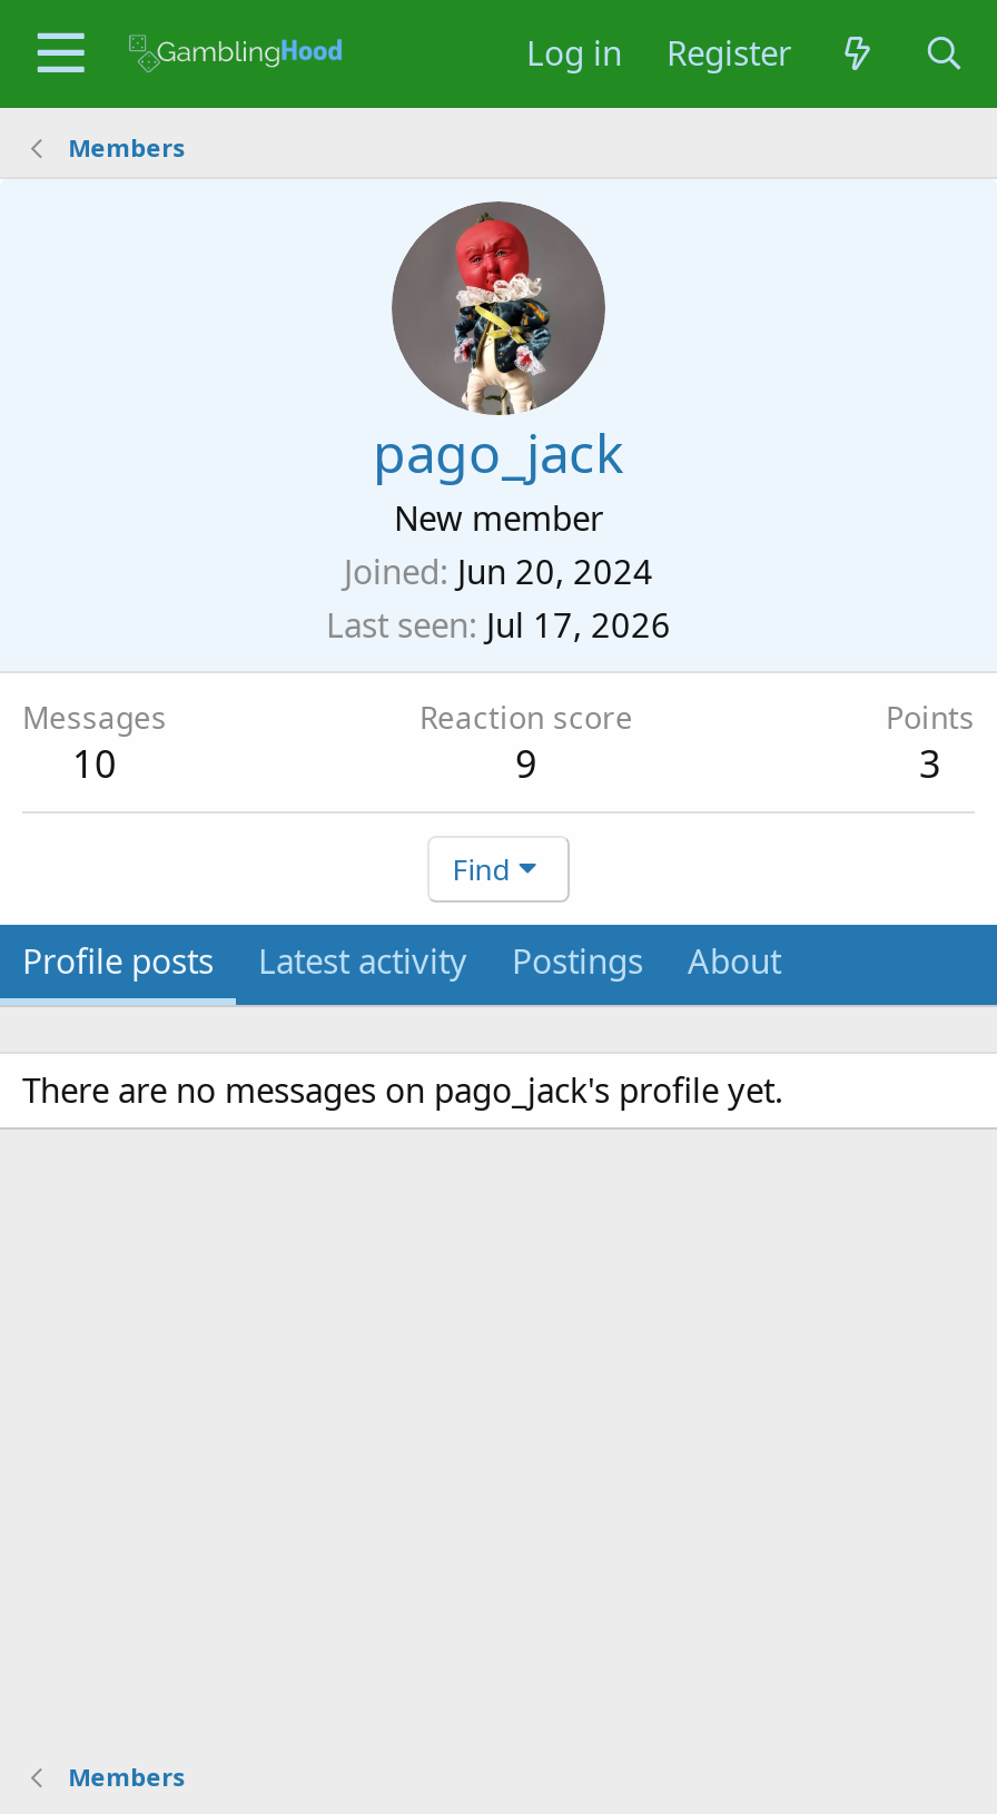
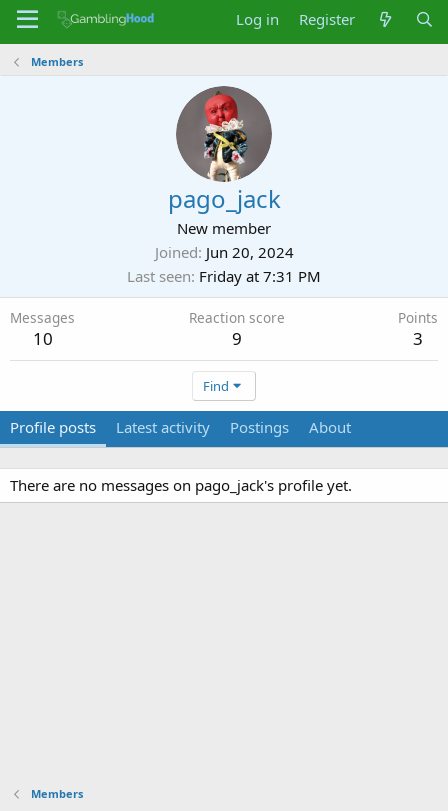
[326,602,671,647] Last seen Jul 17, 2026 -> [127,266,321,286] Last seen Friday at 7:31 PM

